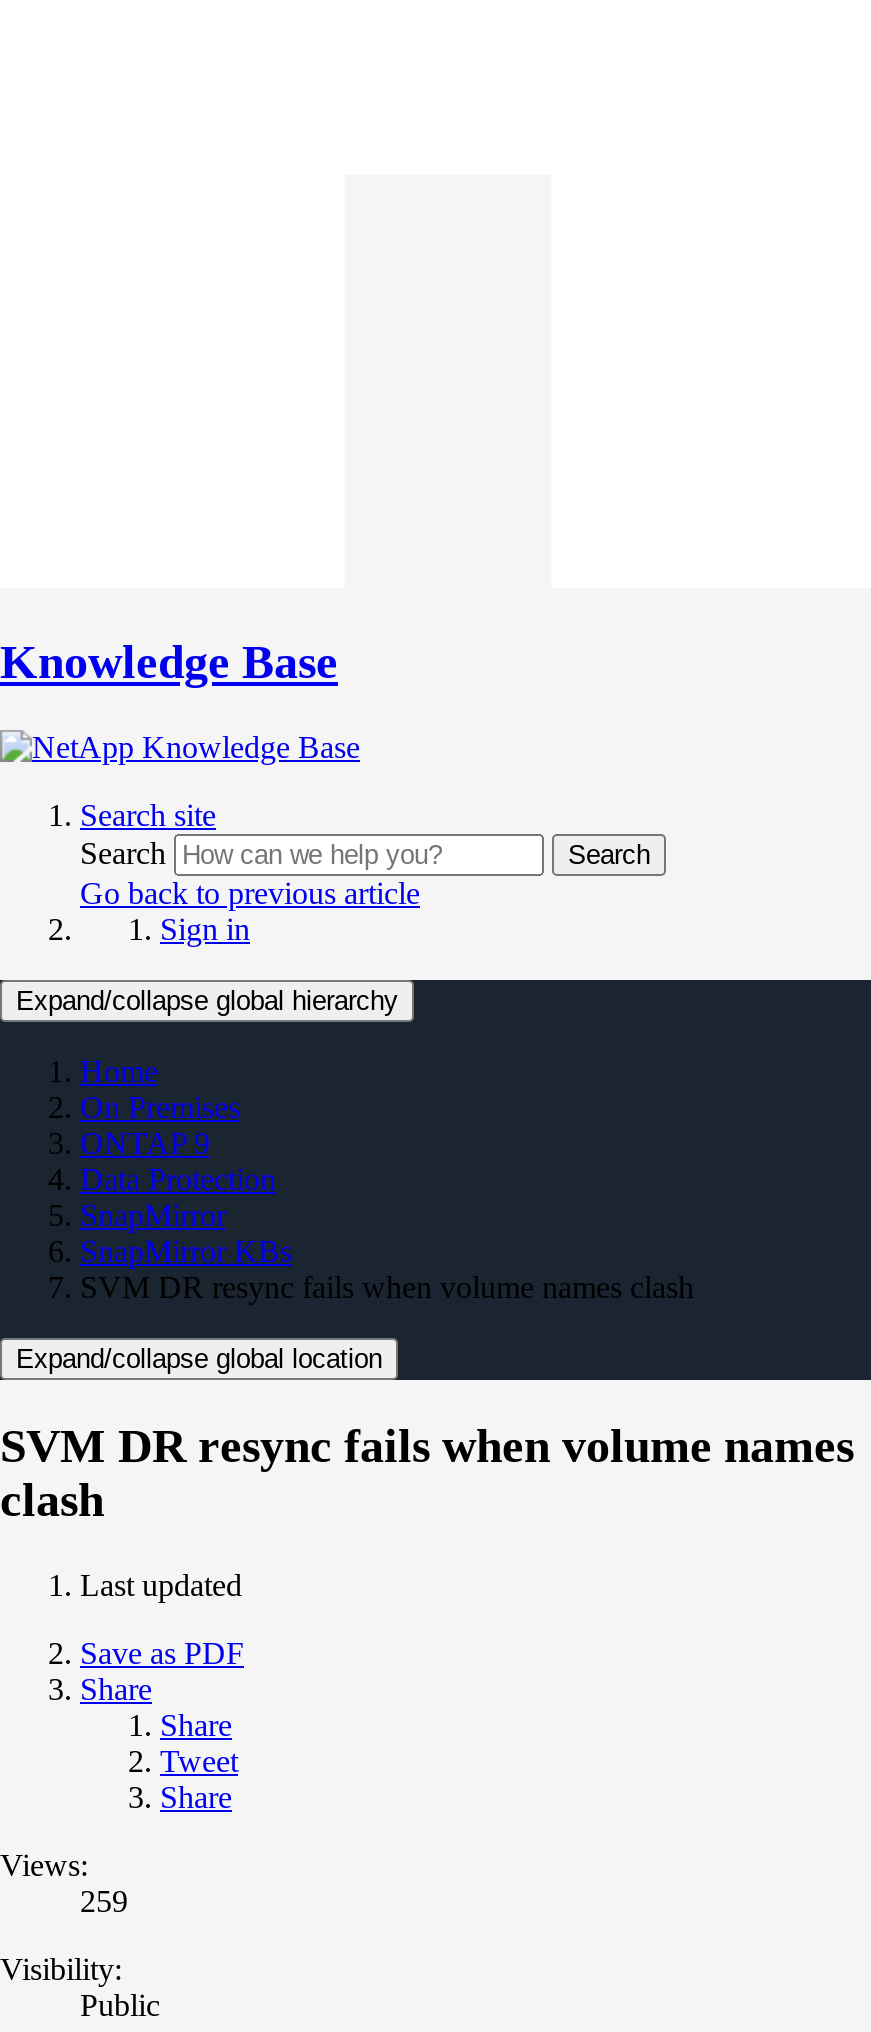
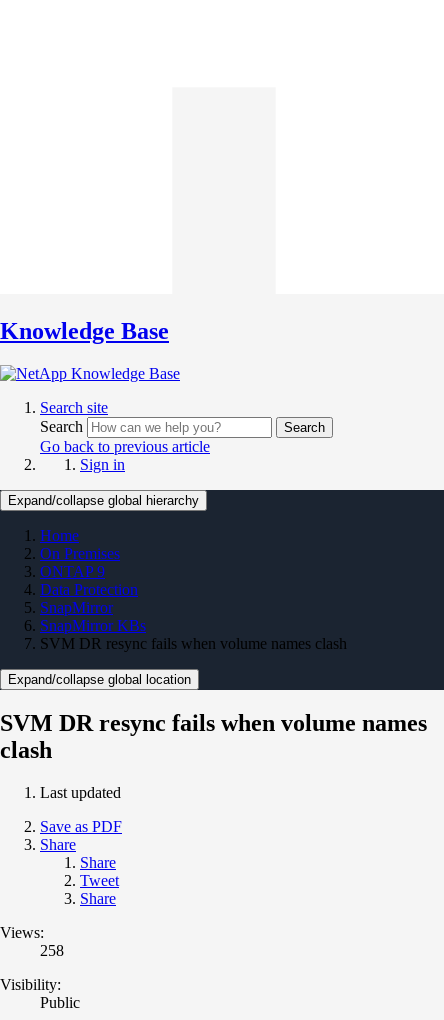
[80,1883,128,1917] 259 -> [40,942,64,959] 258

